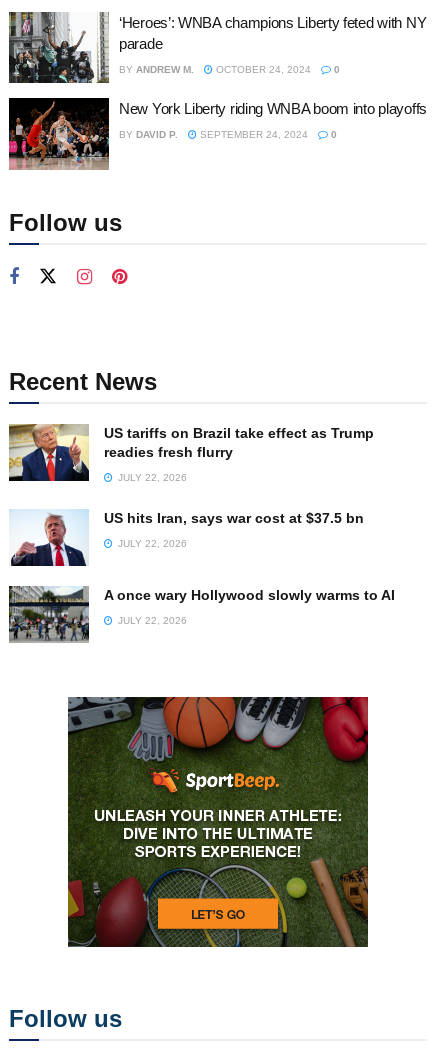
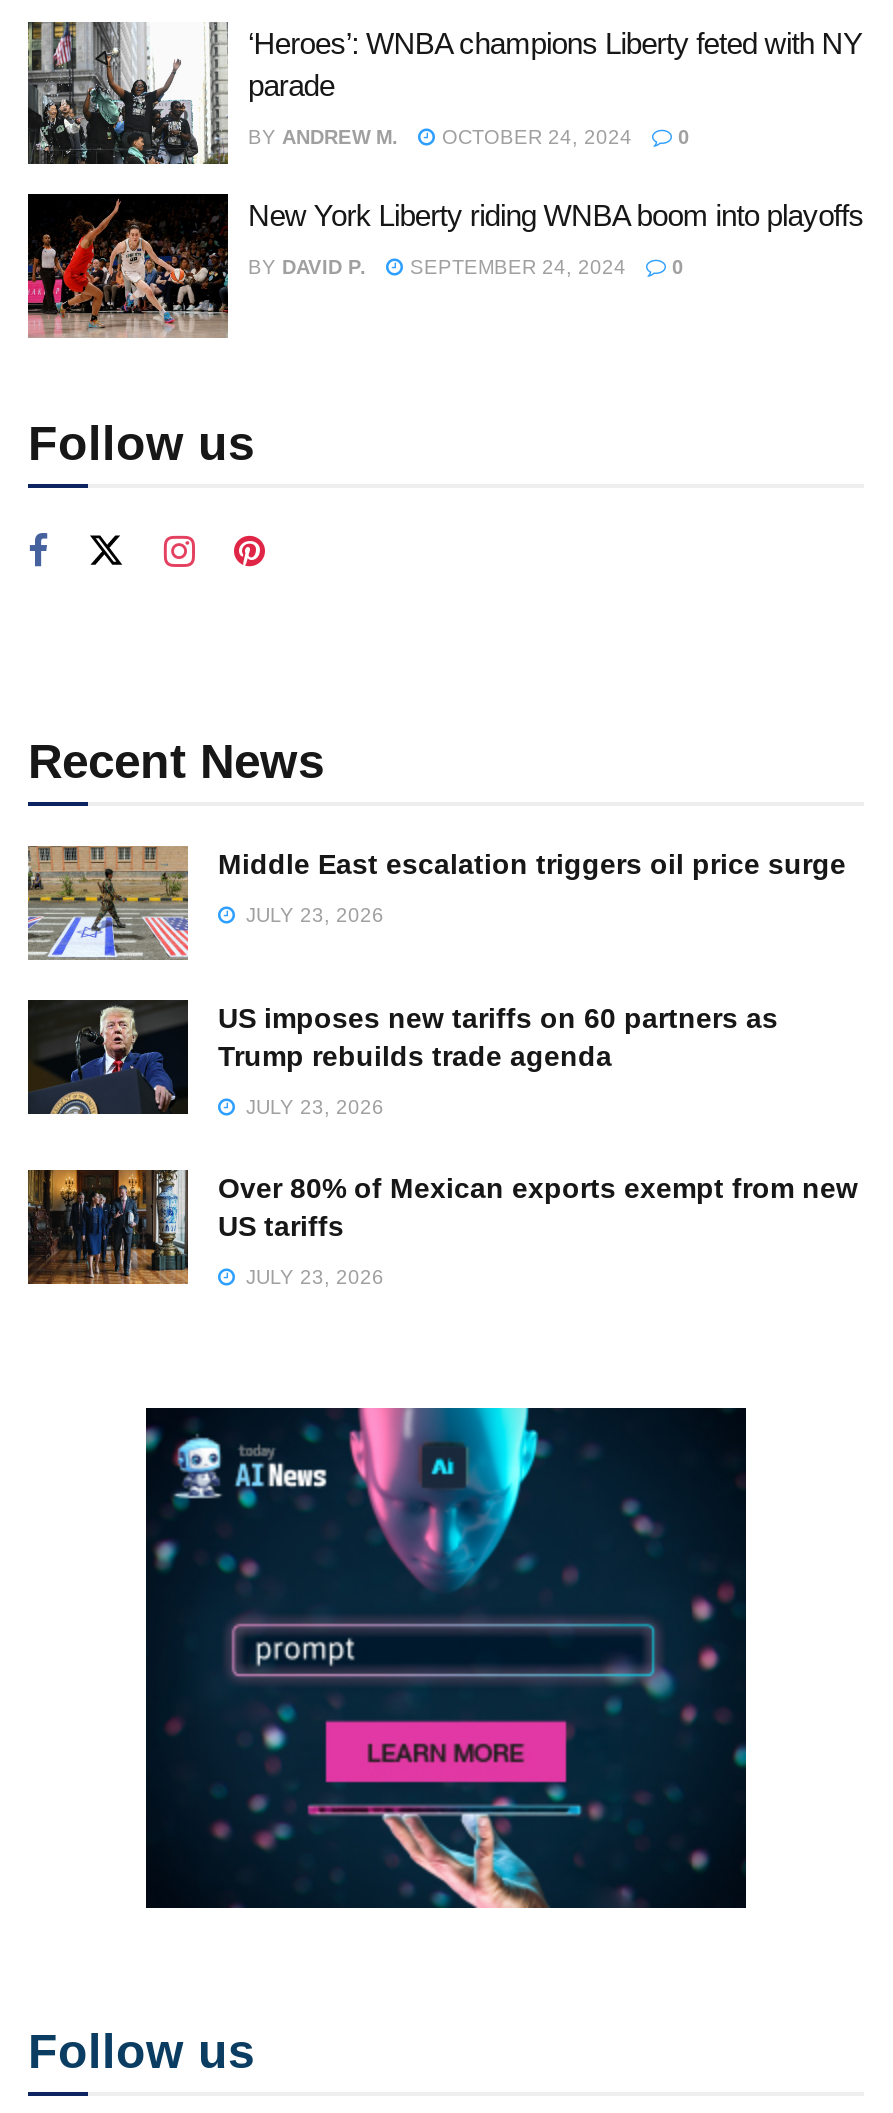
[9,424,374,482] [image] | US tariffs on Brazil take effect as Trump | readies fresh flurry -> [28,846,846,960] [image] | Middle East escalation triggers oil price surge
[115,471,187,482] JULY 22, 2026 -> [240,903,384,925] JULY 23, 2026
[9,501,364,567] [image] | US hits Iran, says war cost at $37.5 bn -> [26,998,778,1130] [image] | US imposes new tariffs on 60 partners as | Trump rebuilds trade agenda
[115,537,187,548] JULY 22, 2026 -> [240,1095,384,1117] JULY 23, 2026
[9,585,395,643] [image] | A once wary Hollywood slowly warms to AI -> [28,1168,858,1286] [image] | Over 80% of Mexican exports exempt from new | US tariffs
[115,615,187,626] JULY 22, 2026 -> [240,1265,384,1287] JULY 23, 2026
[67,696,369,948] [image] -> [144,1406,748,1910] [image]

